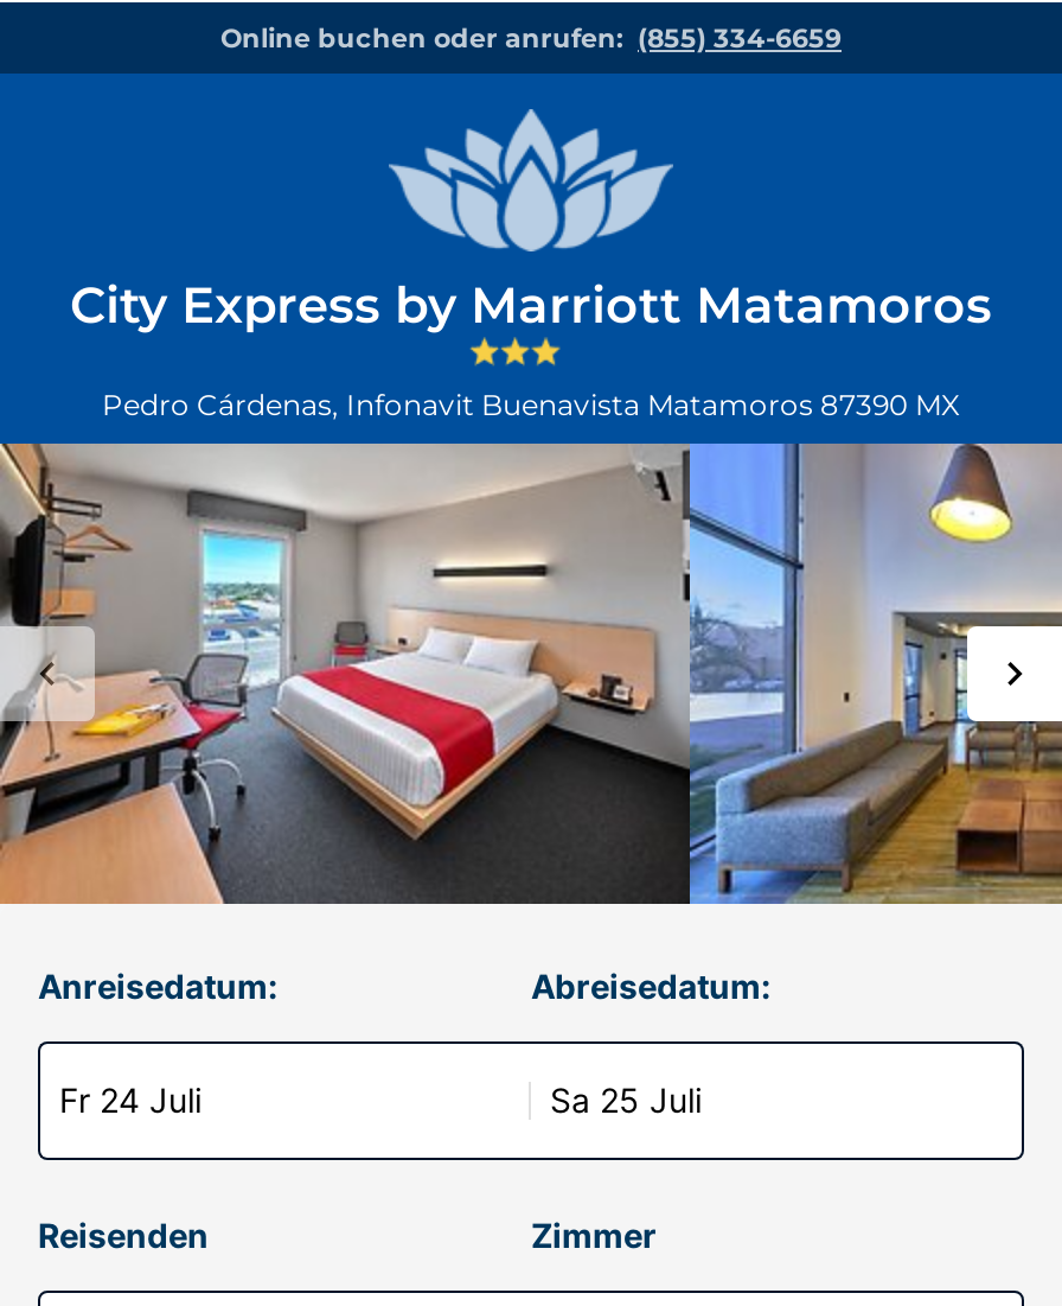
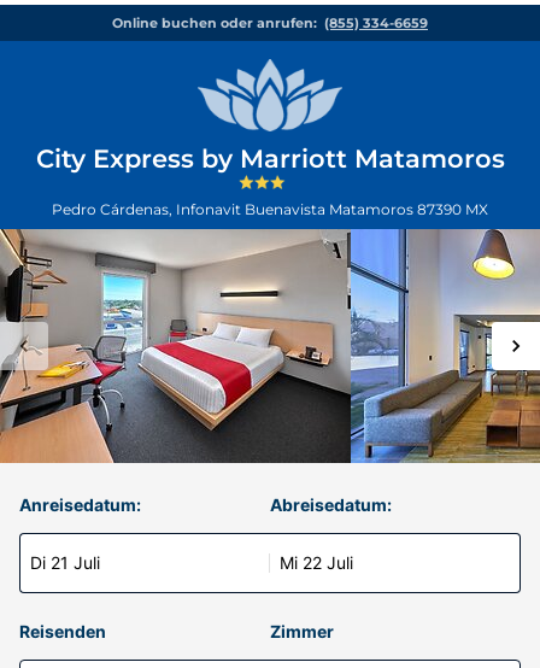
[59,1079,201,1120] Fr 24 Juli -> [30,552,100,573] Di 21 Juli
[550,1079,702,1120] Sa 25 Juli -> [280,552,353,573] Mi 22 Juli

